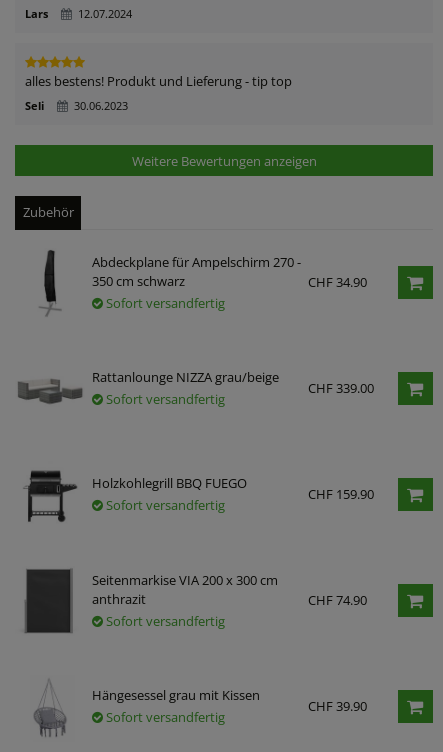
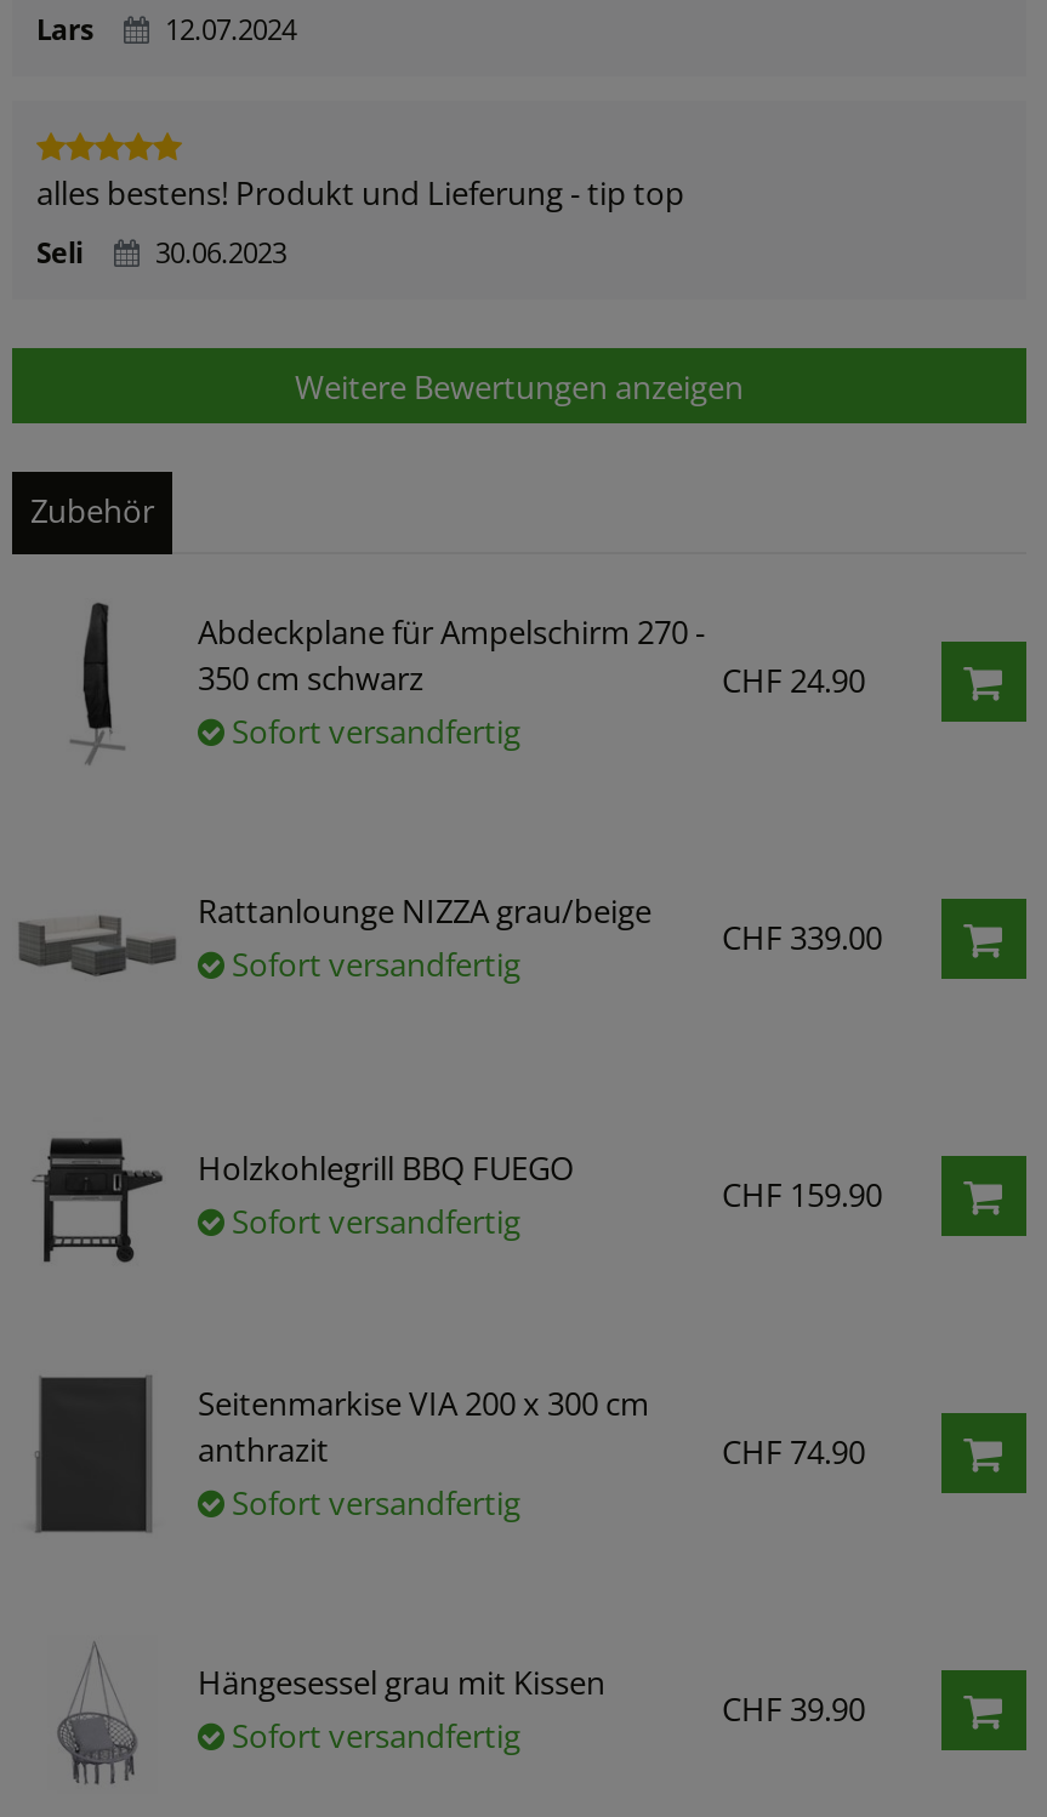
[307,273,366,291] CHF 34.90 -> [722,659,865,703] CHF 24.90

